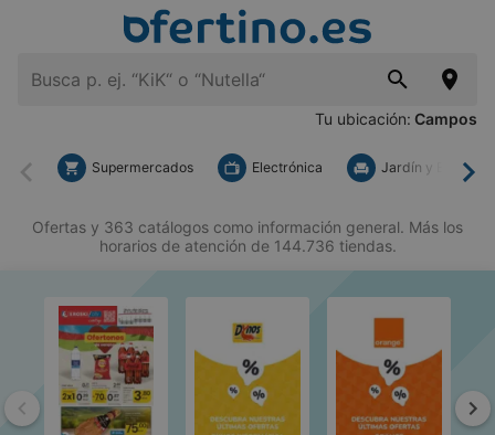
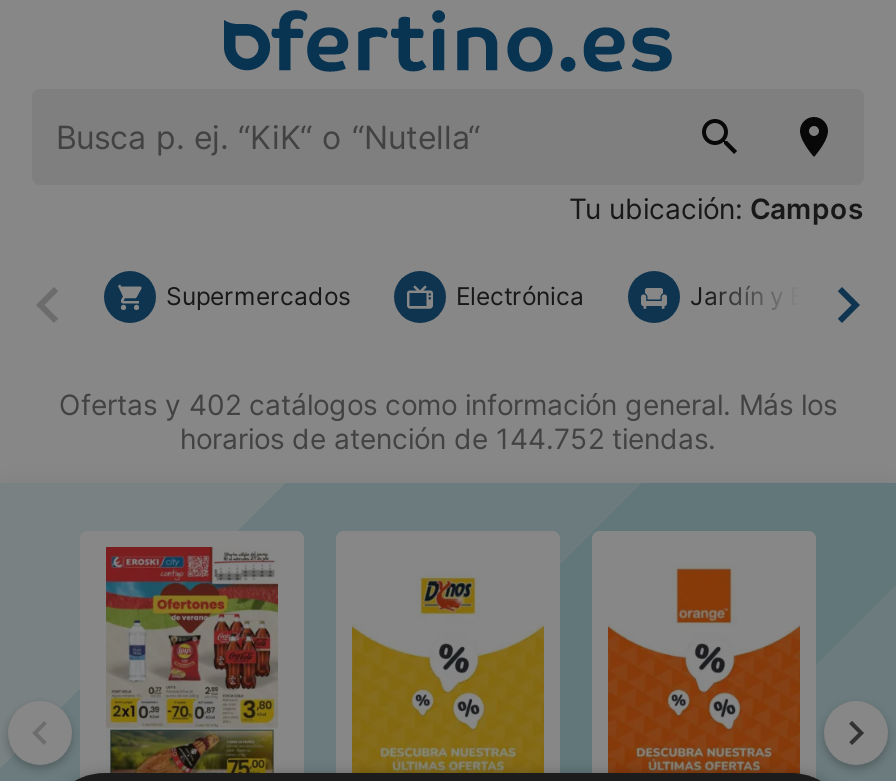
[32,218,463,236] Ofertas y 363 catálogos como información general. Más los -> [59,387,837,421] Ofertas y 402 catálogos como información general. Más los
[99,236,396,255] horarios de atención de 144.736 tiendas. -> [180,421,716,455] horarios de atención de 144.752 tiendas.

